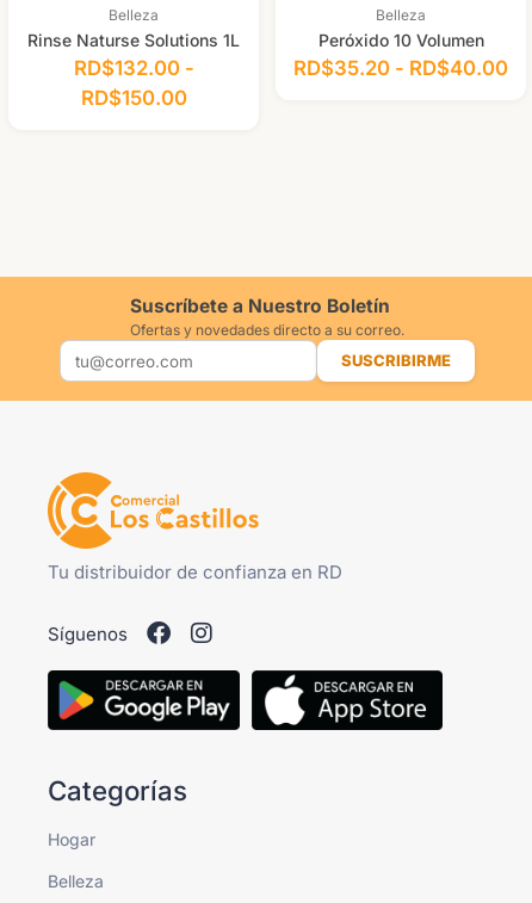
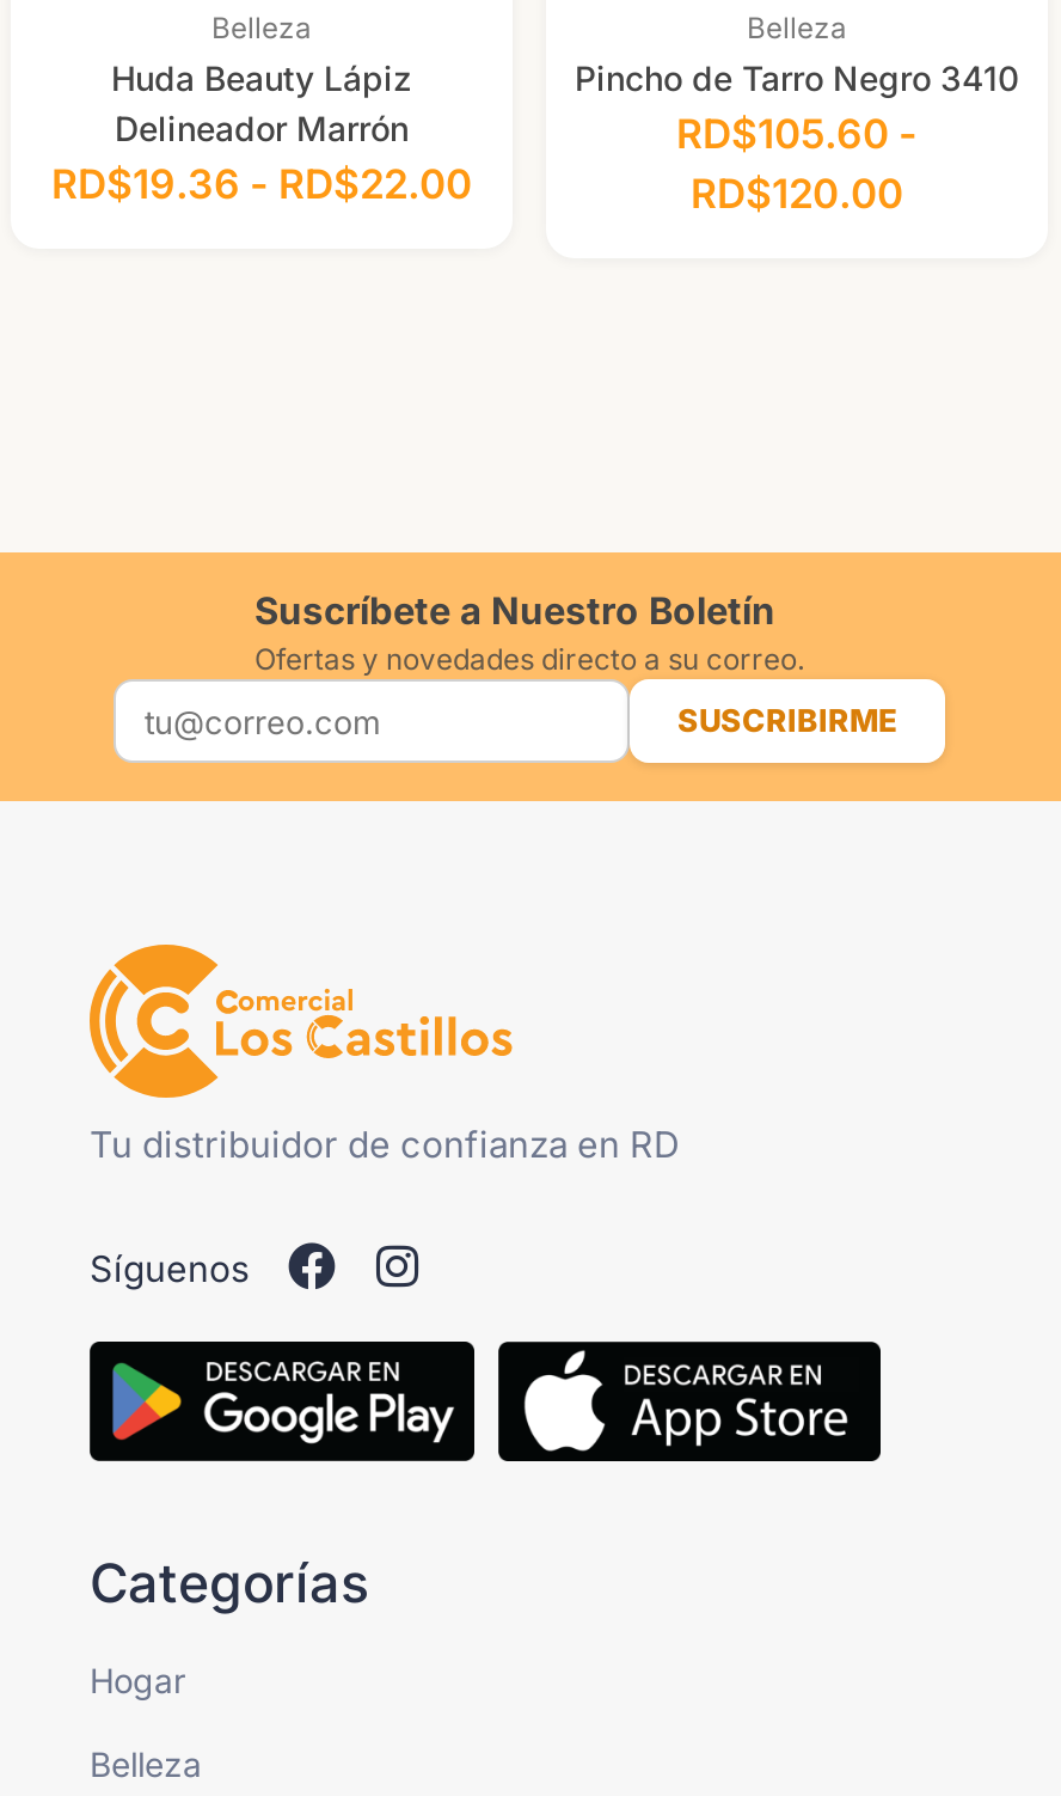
[27,30,240,110] Rinse Naturse Solutions 1L | RD$132.00 - | RD$150.00 -> [51,59,472,209] Huda Beauty Lápiz | Delineador Marrón | RD$19.36 - RD$22.00
[293,30,508,81] Peróxido 10 Volumen | RD$35.20 - RD$40.00 -> [575,59,1019,219] Pincho de Tarro Negro 3410 | RD$105.60 - | RD$120.00

